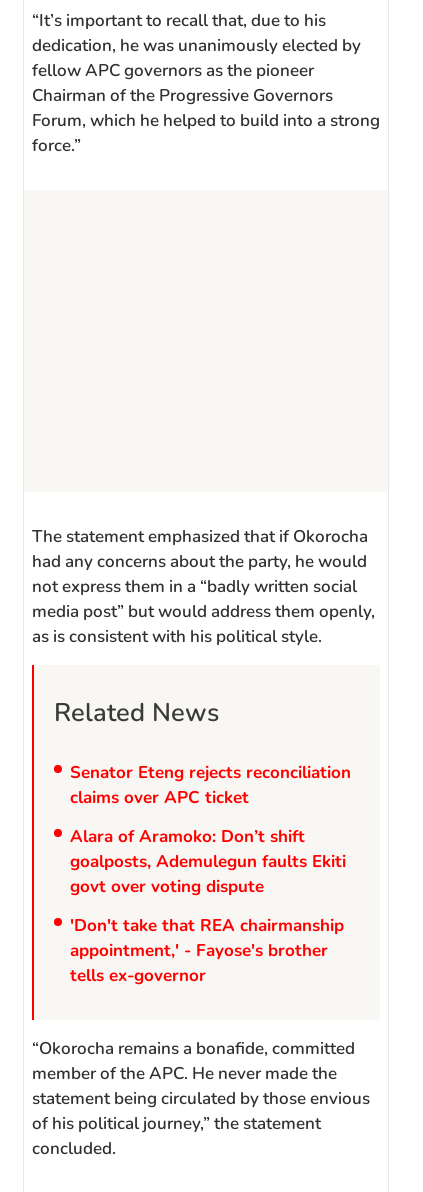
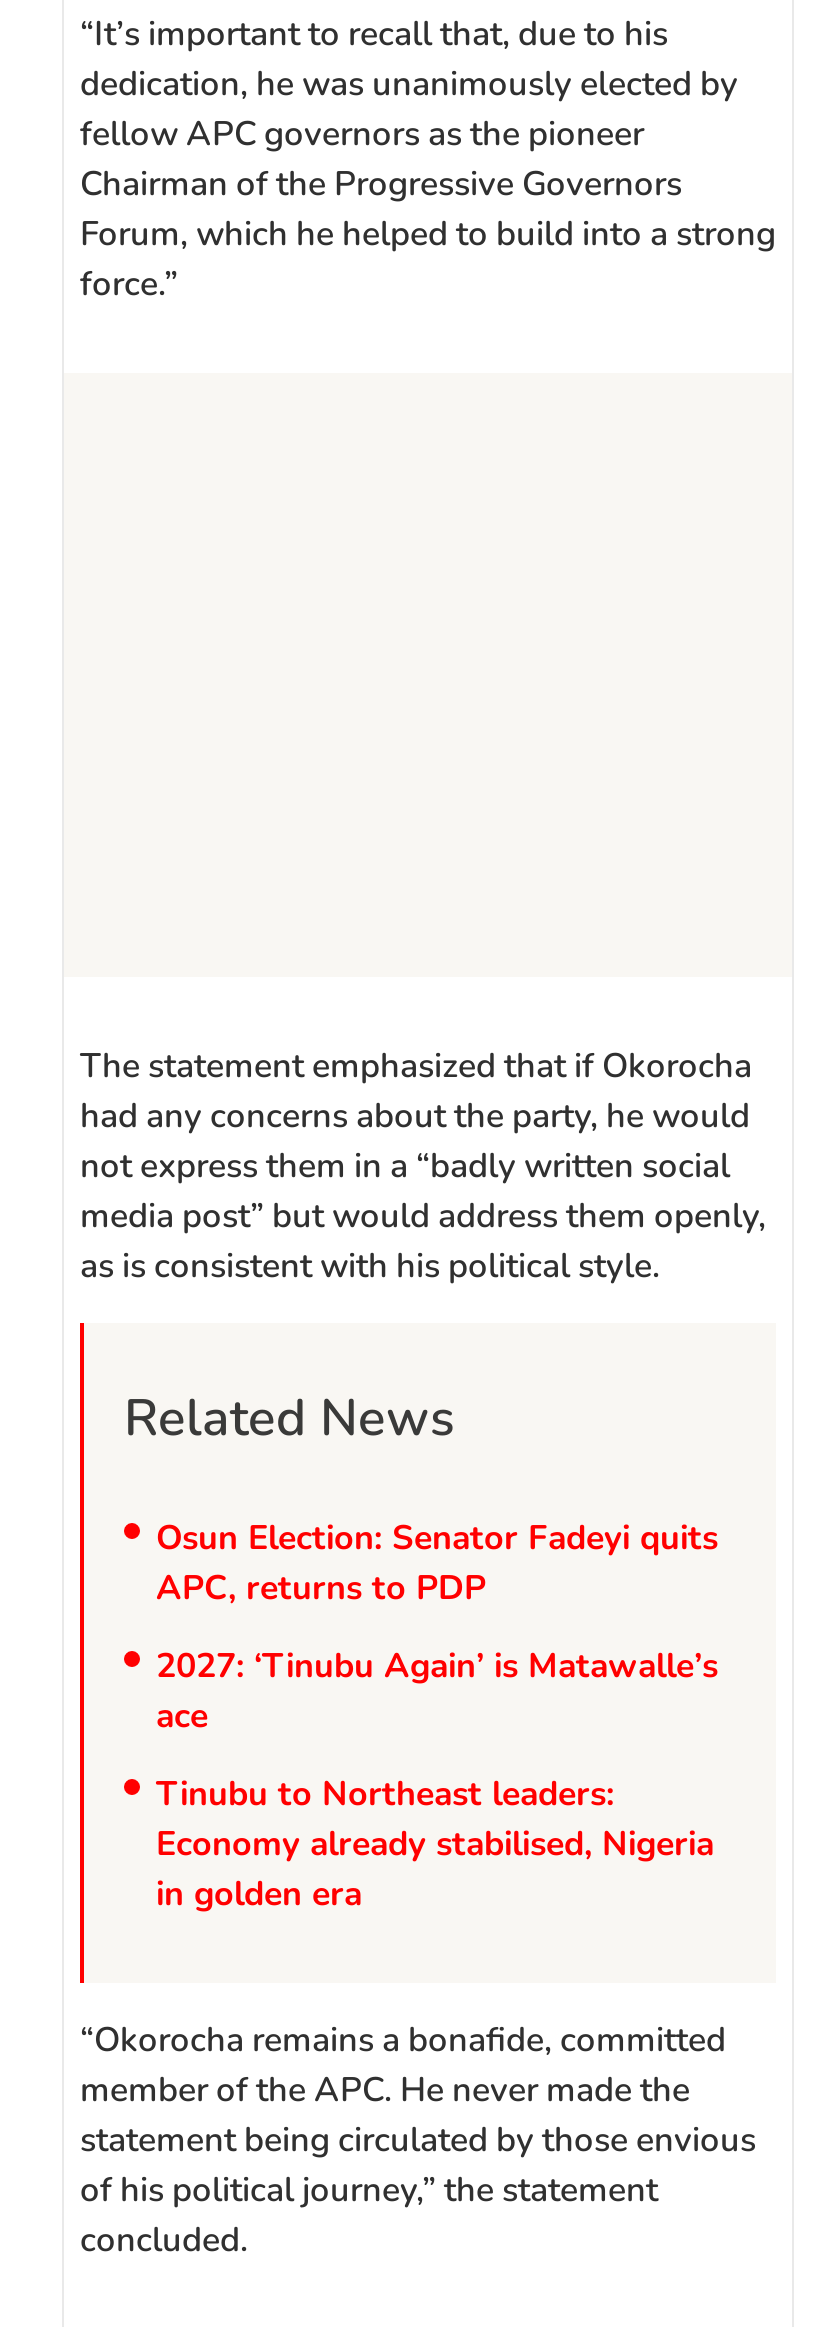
[70,761,351,809] Senator Eteng rejects reconciliation | claims over APC ticket -> [156,1515,718,1611] Osun Election: Senator Fadeyi quits | APC, returns to PDP
[70,825,346,898] Alara of Aramoko: Don’t shift | goalposts, Ademulegun faults Ekiti | govt over voting dispute -> [156,1643,718,1739] 2027: ‘Tinubu Again’ is Matawalle’s | ace
[70,914,344,987] 'Don't take that REA chairmanship | appointment,' - Fayose's brother | tells ex-governor -> [156,1771,714,1917] Tinubu to Northeast leaders: | Economy already stabilised, Nigeria | in golden era

